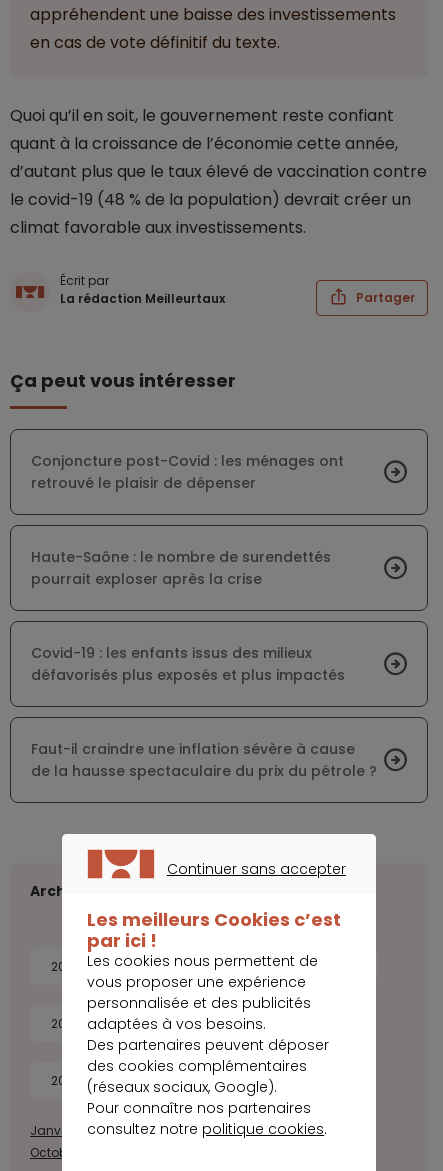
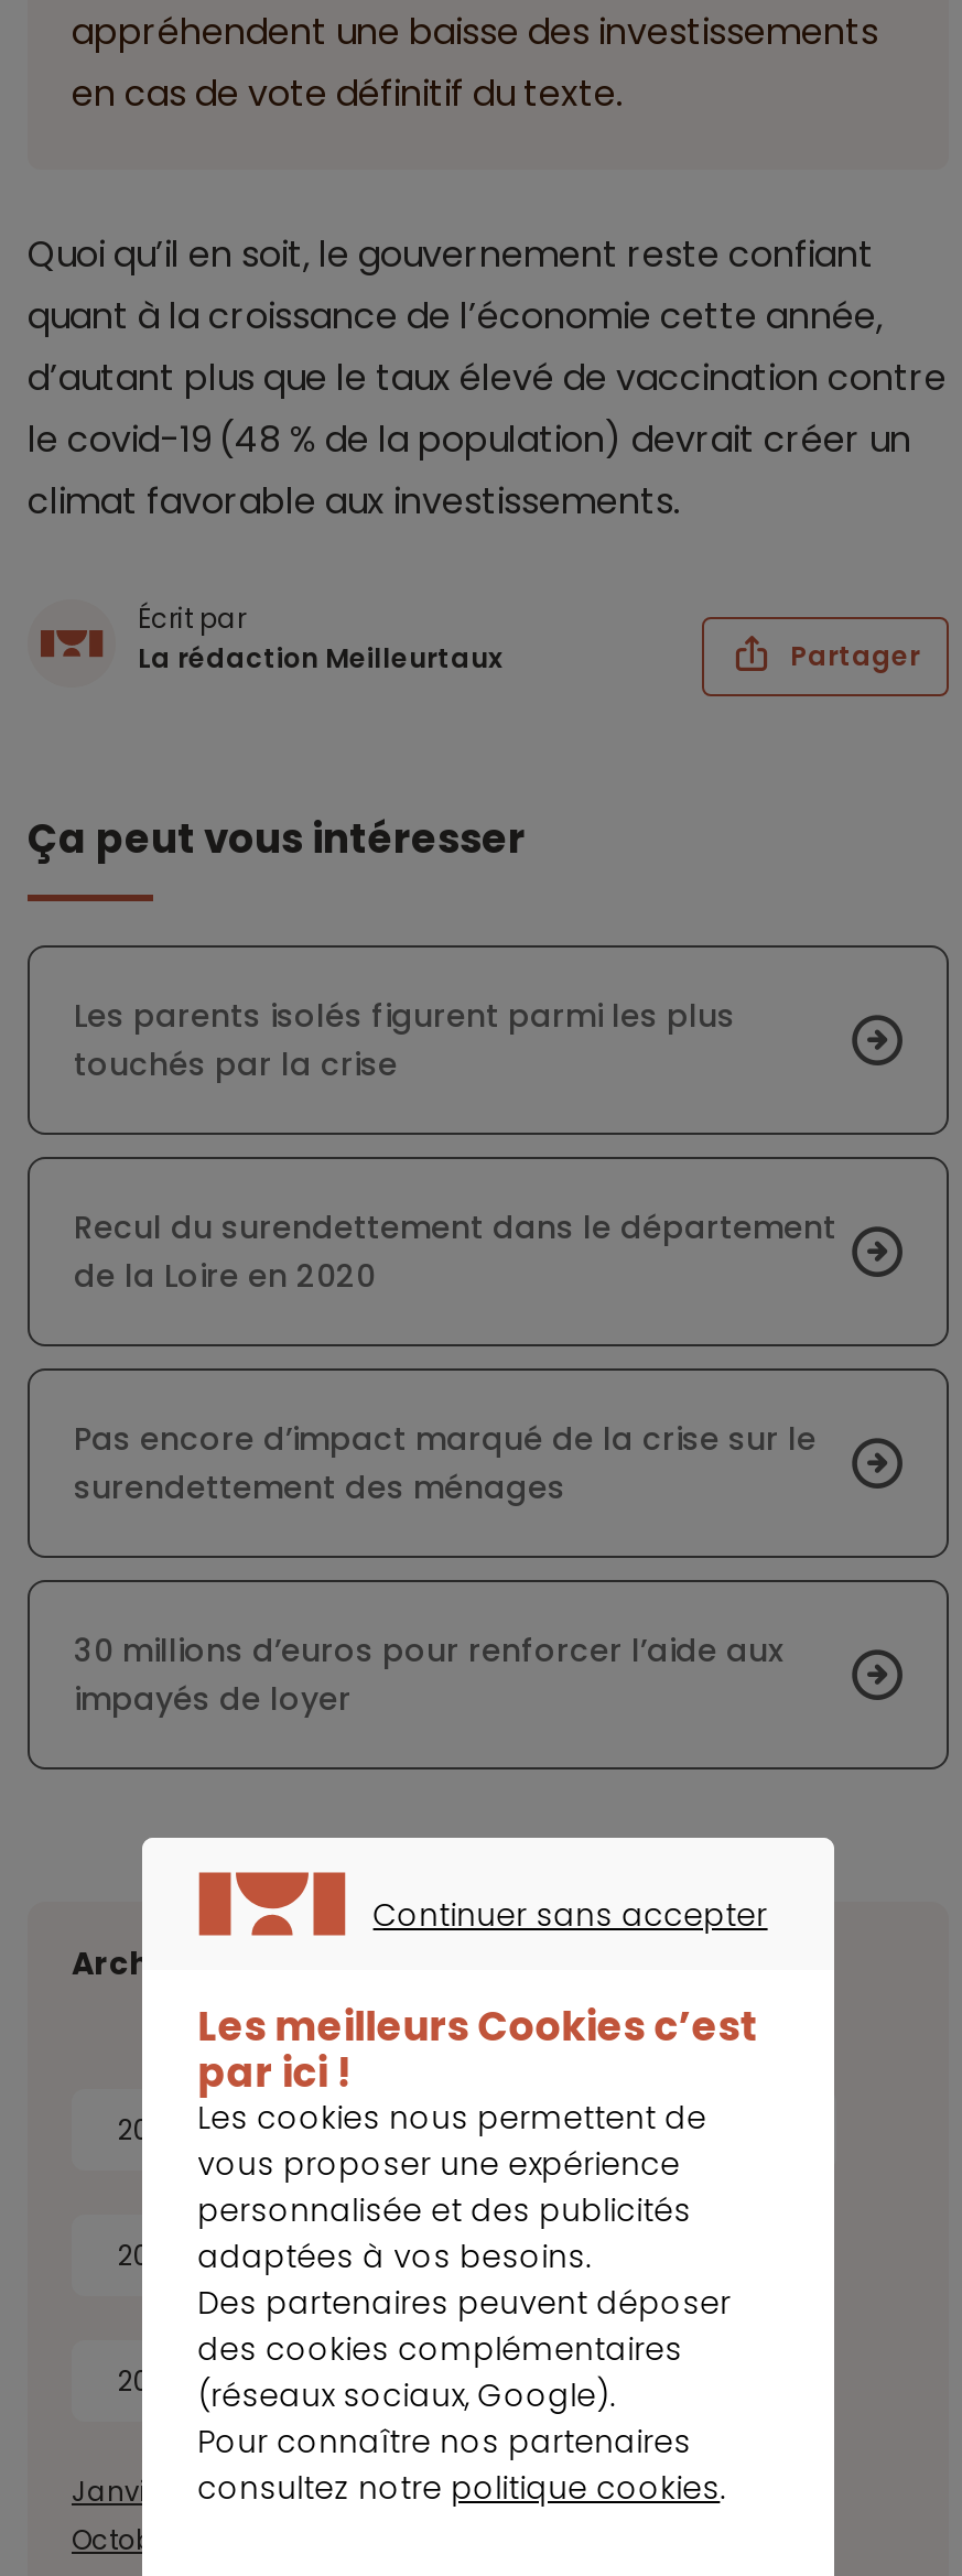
[31,451,344,493] Conjoncture post-Covid : les ménages ont | retrouvé le plaisir de dépenser -> [74,994,735,1086] Les parents isolés figurent parmi les plus | touchés par la crise
[31,547,331,589] Haute-Saône : le nombre de surendettés | pourrait exploser après la crise -> [74,1205,836,1298] Recul du surendettement dans le département | de la Loire en 2020
[31,643,345,685] Covid-19 : les enfants issus des milieux | défavorisés plus exposés et plus impactés -> [74,1417,817,1509] Pas encore d’impact marqué de la crise sur le | surendettement des ménages
[31,739,377,781] Faut-il craindre une inflation sévère à cause | de la hausse spectaculaire du prix du pétrole ? -> [74,1628,783,1721] 30 millions d’euros pour renforcer l’aide aux | impayés de loyer

